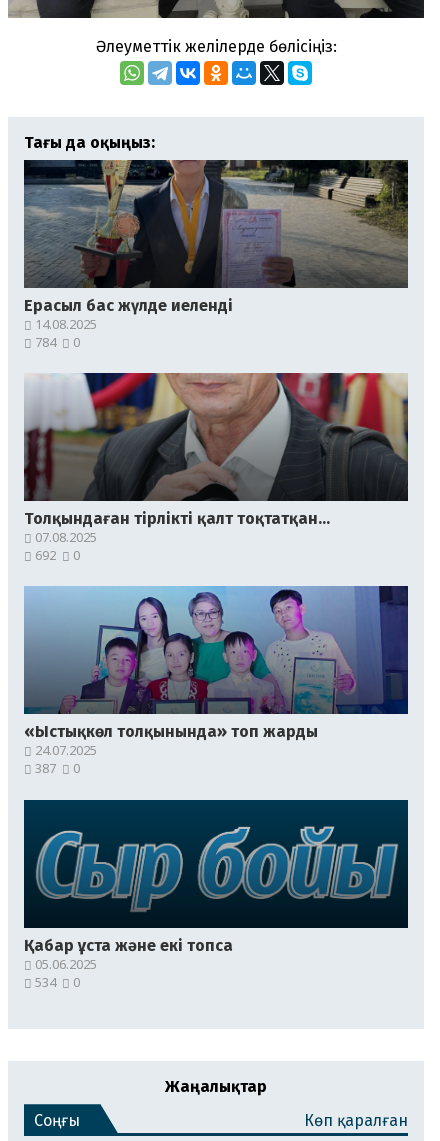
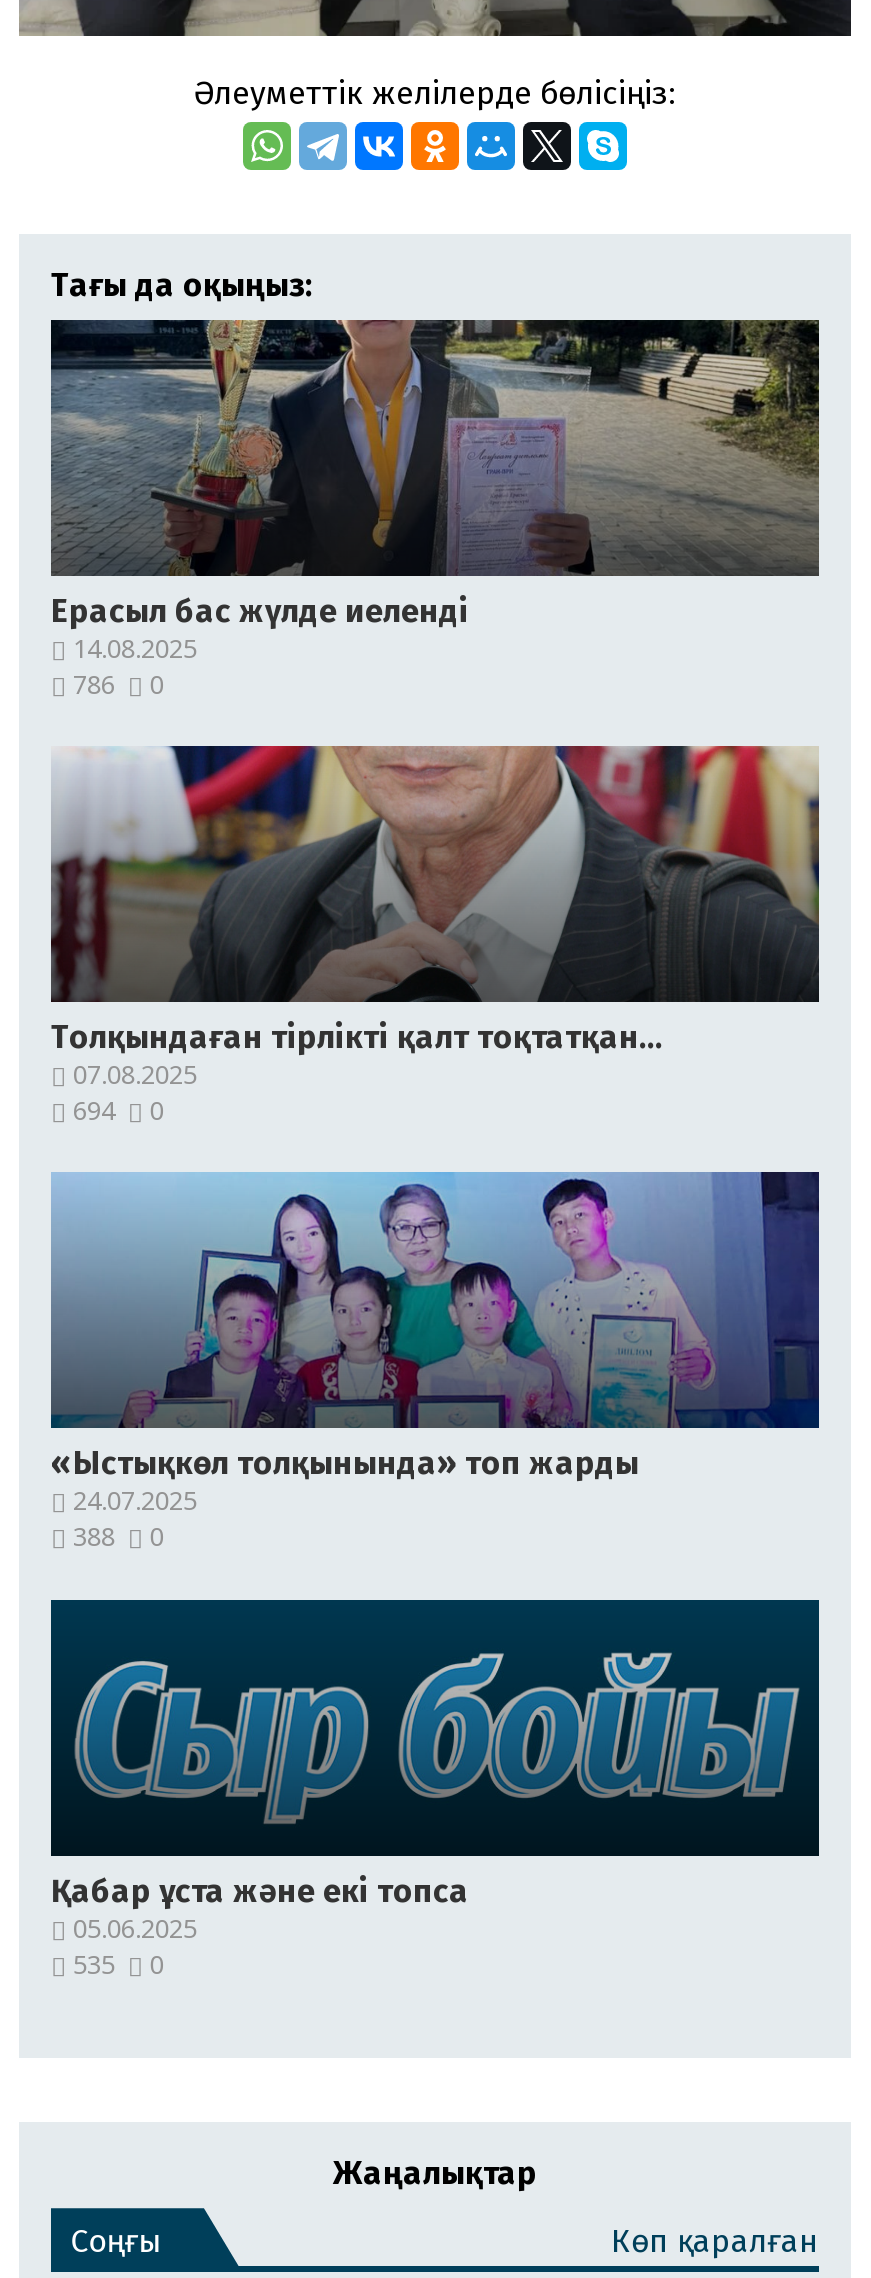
[32,333,80,351] 784 0 -> [67,665,164,701] 786 0
[32,546,80,564] 692 0 -> [67,1092,164,1128] 694 0
[32,759,80,777] 387 0 -> [67,1519,164,1555] 388 0
[32,973,80,991] 534 0 -> [67,1946,164,1982] 535 0

